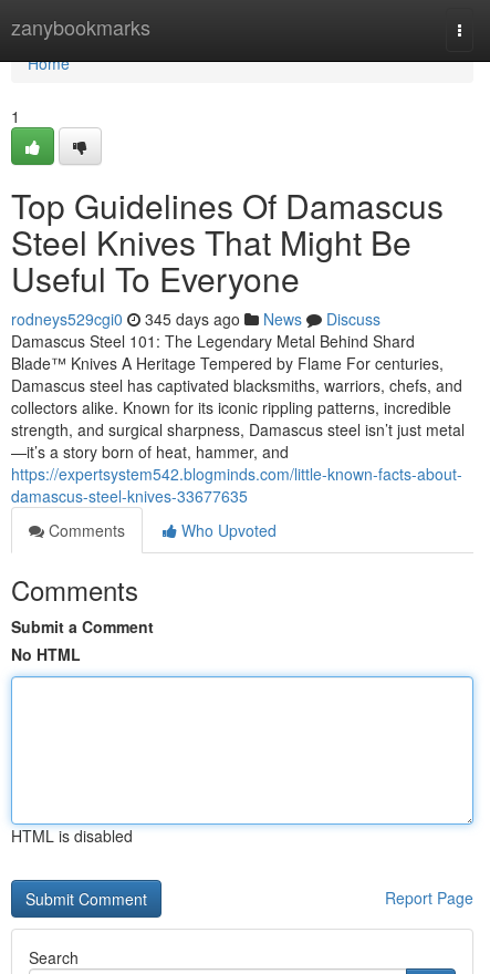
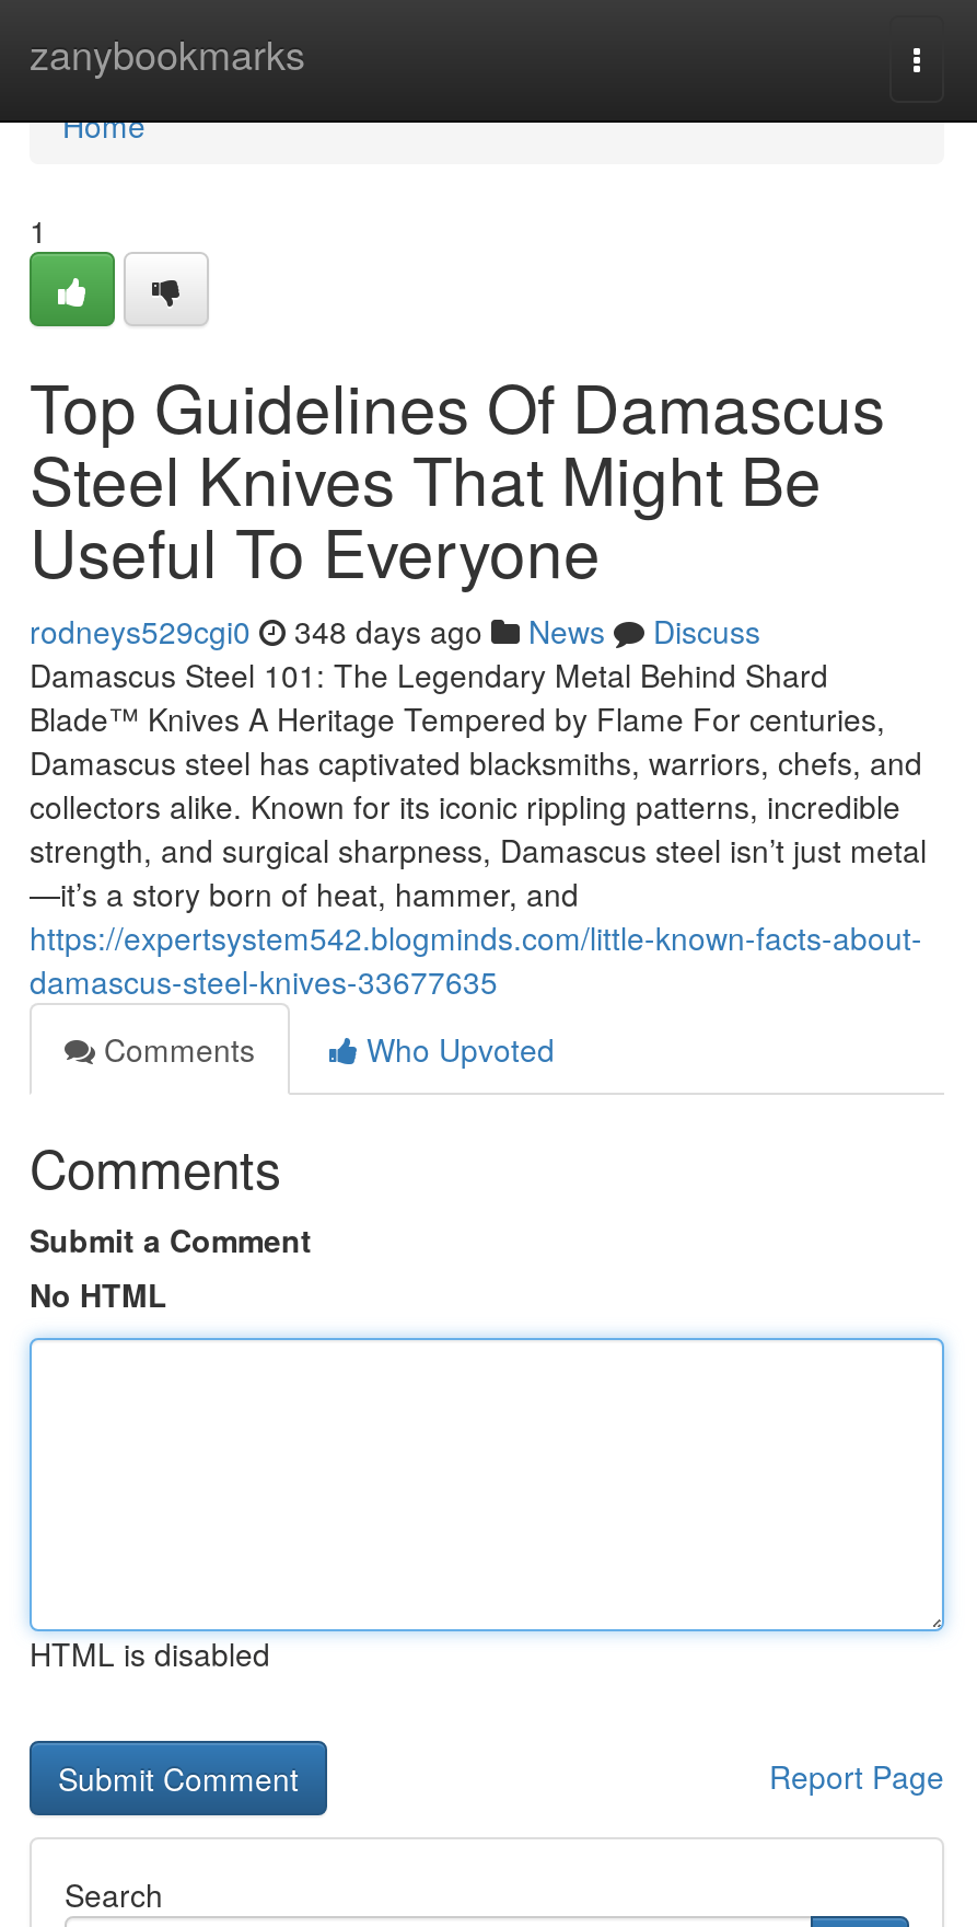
[11,308,380,330] rodneys529cgi0 345 days ago News Discuss -> [30,609,760,653] rodneys529cgi0 348 days ago News Discuss

